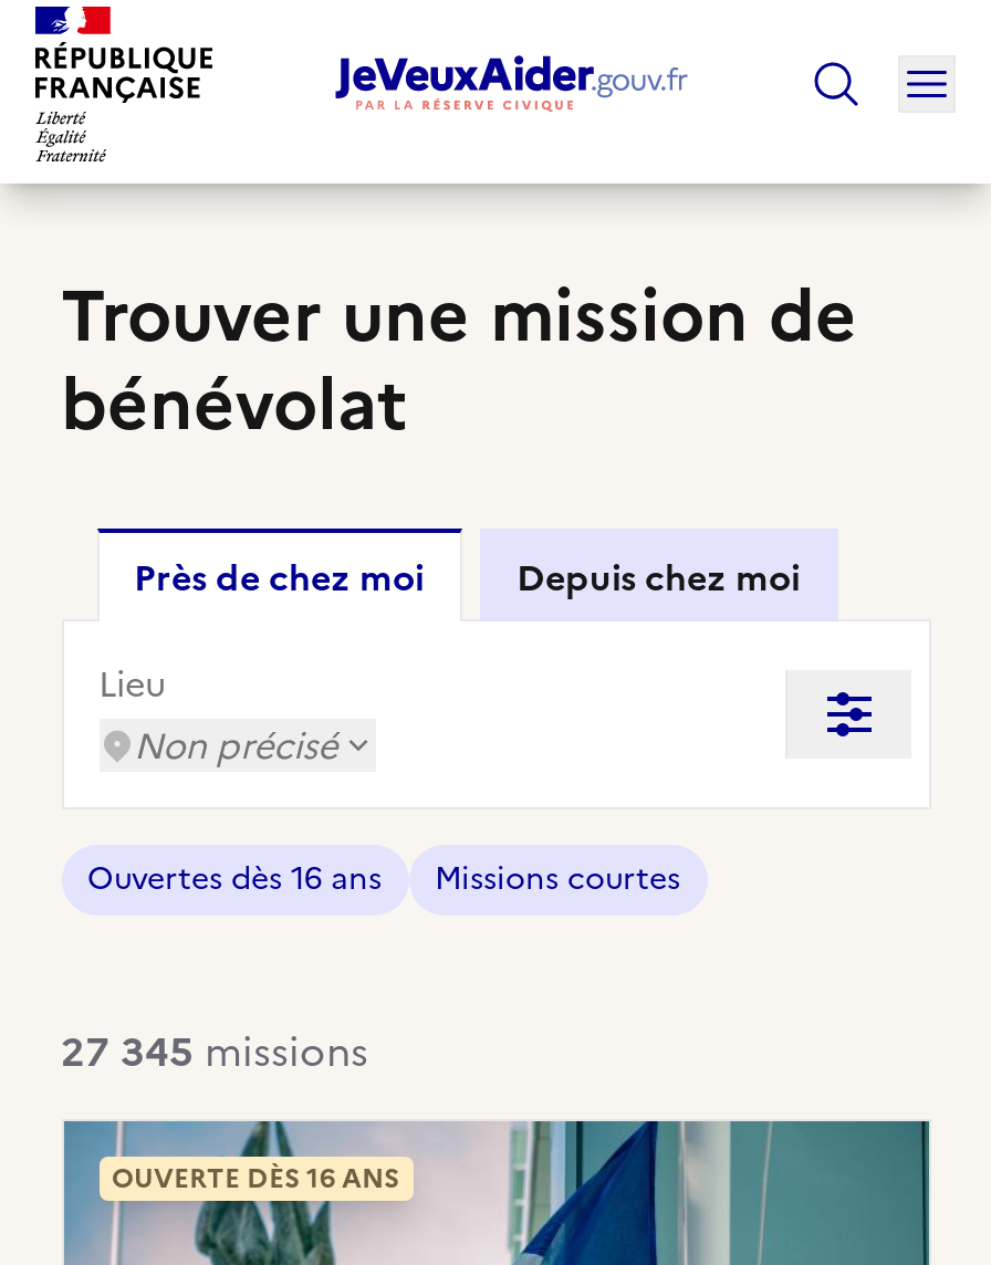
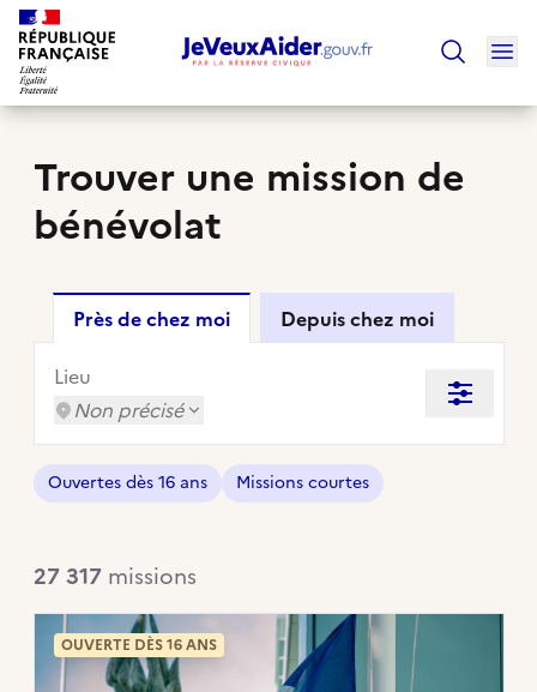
[61,1022,368,1081] 27 345 missions -> [33,560,196,592] 27 317 missions

